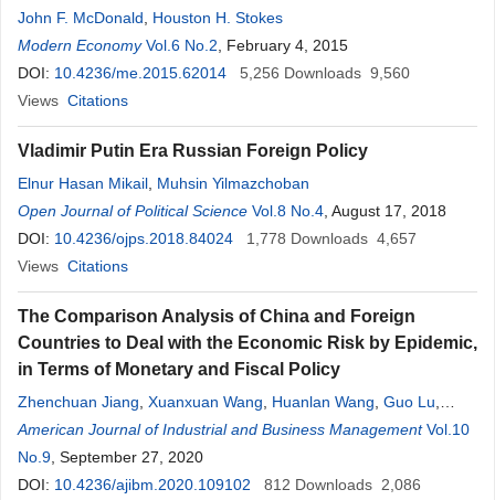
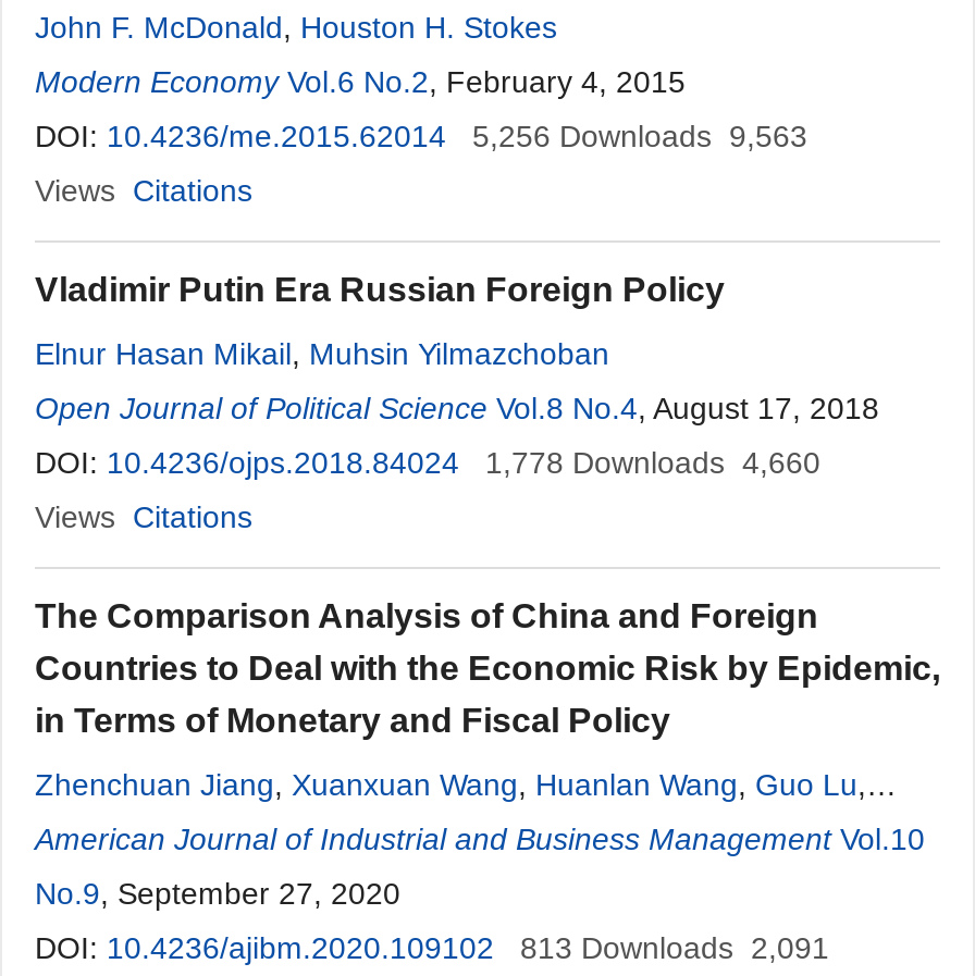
[18,64,410,82] DOI: 10.4236/me.2015.62014 5,256 Downloads 9,560 -> [35,119,807,153] DOI: 10.4236/me.2015.62014 5,256 Downloads 9,563
[18,230,417,247] DOI: 10.4236/ojps.2018.84024 1,778 Downloads 4,657 -> [35,445,820,480] DOI: 10.4236/ojps.2018.84024 1,778 Downloads 4,660
[18,476,421,493] DOI: 10.4236/ajibm.2020.109102 812 Downloads 2,086 -> [35,930,829,965] DOI: 10.4236/ajibm.2020.109102 813 Downloads 2,091

